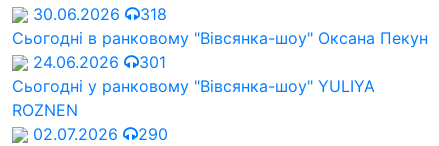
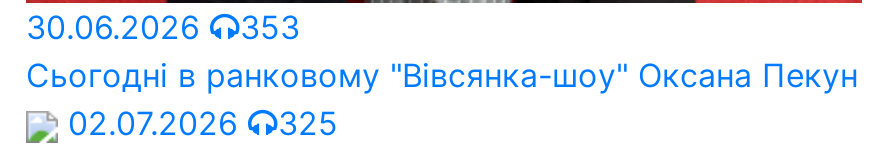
[33,4,167,24] 30.06.2026 318 -> [26,7,300,47] 30.06.2026 353
[12,52,375,120] 24.06.2026 | 301 | Сьогодні у ранковому "Вівсянка-шоу" YULIYA | ROZNEN -> none
[33,124,168,144] 02.07.2026 290 -> [68,103,338,143] 02.07.2026 325

